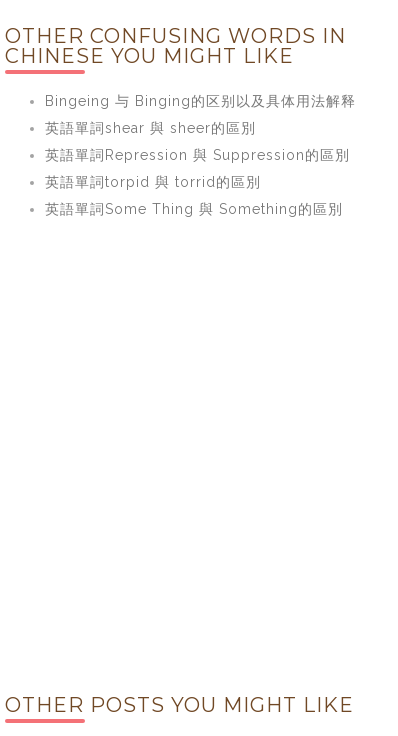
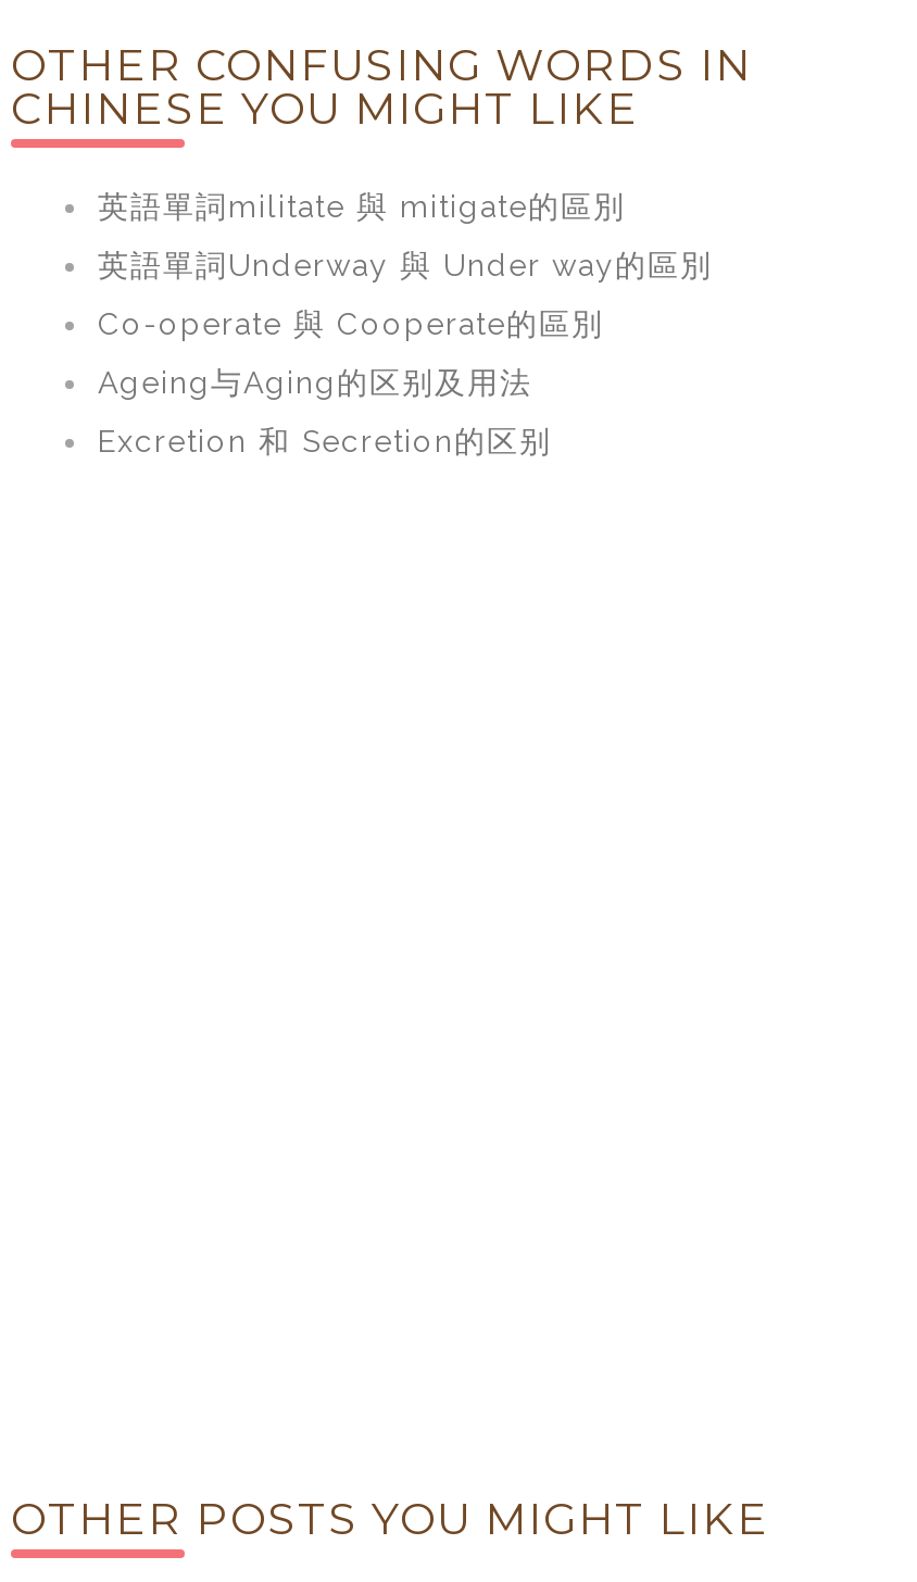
[45,93,356,109] Bingeing 与 Binging的区别以及具体用法解释 -> [98,188,626,223] 英語單詞militate 與 mitigate的區別
[45,120,256,136] 英語單詞shear 與 sheer的區別 -> [98,247,713,282] 英語單詞Underway 與 Under way的區別
[45,147,350,163] 英語單詞Repression 與 Suppression的區別 -> [98,306,604,340] Co-operate 與 Cooperate的區別
[45,174,261,190] 英語單詞torpid 與 torrid的區別 -> [98,364,532,399] Ageing与Aging的区别及用法
[45,201,343,217] 英語單詞Some Thing 與 Something的區別 -> [98,423,552,458] Excretion 和 Secretion的区别

